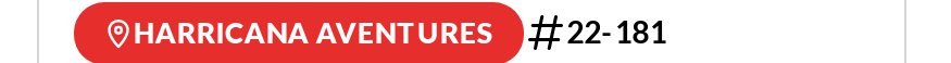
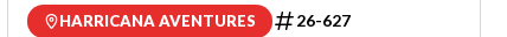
[567,14,667,51] 22-181 -> [296,11,350,30] 26-627

